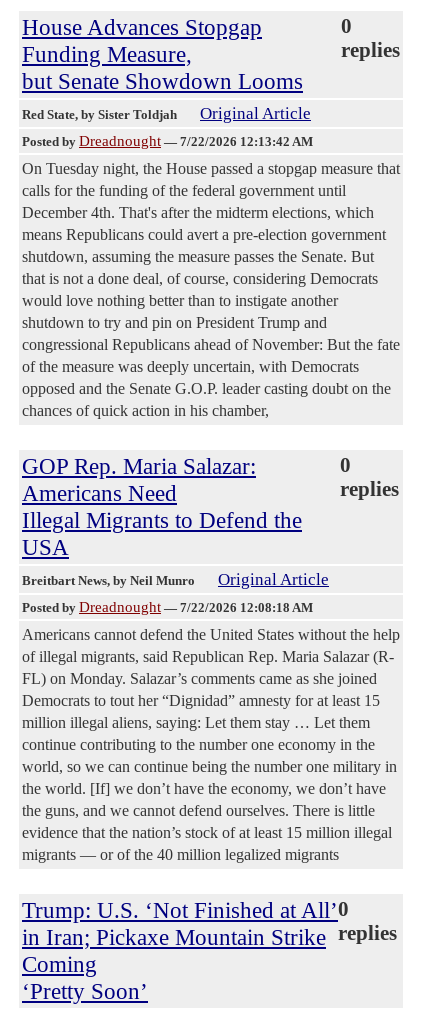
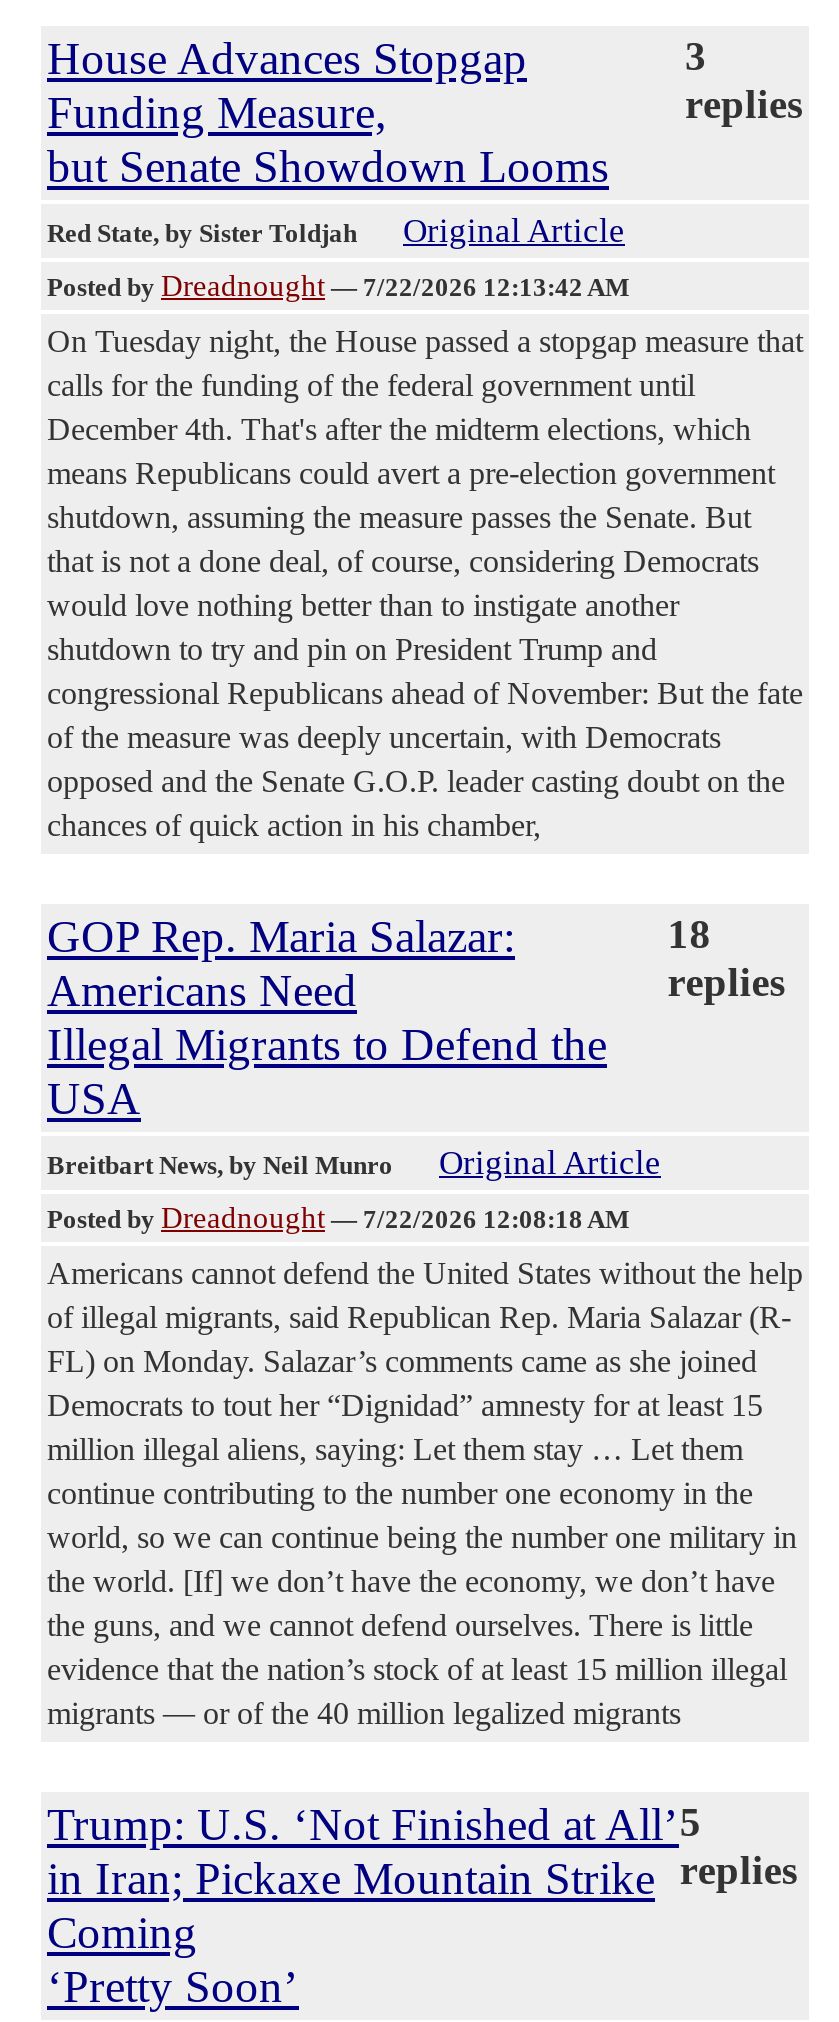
[341,15,352,37] 0 -> [685,35,707,79] 3
[339,454,350,476] 0 -> [668,913,712,957] 18
[22,897,349,923] Trump: U.S. ‘Not Finished at All’ 0 -> [47,1799,702,1851] Trump: U.S. ‘Not Finished at All’ 5

